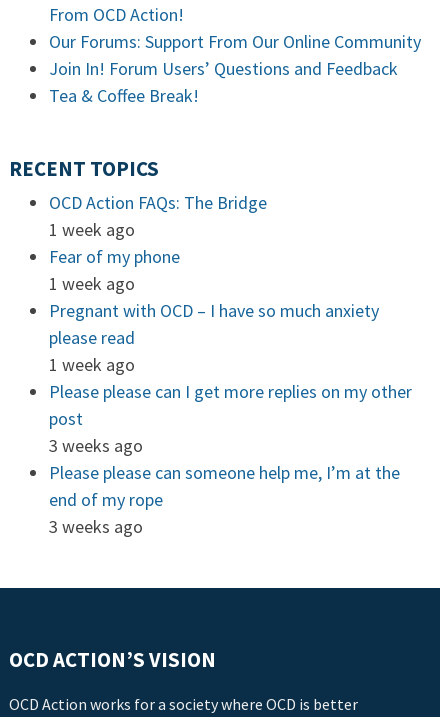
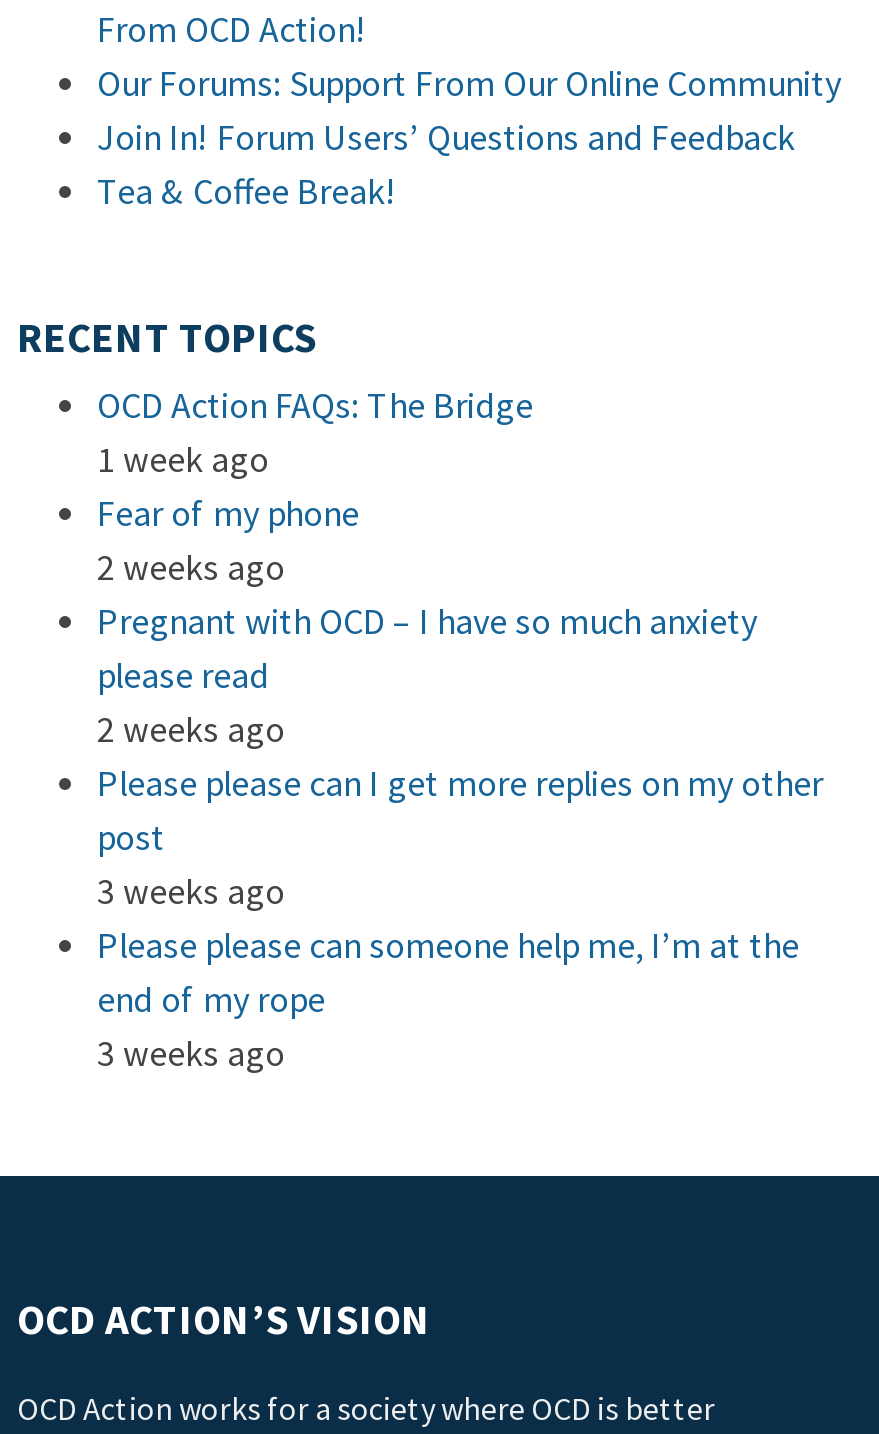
[49,272,135,295] 1 week ago -> [97,544,285,590] 2 weeks ago
[49,353,135,376] 1 week ago -> [97,706,285,752] 2 weeks ago

